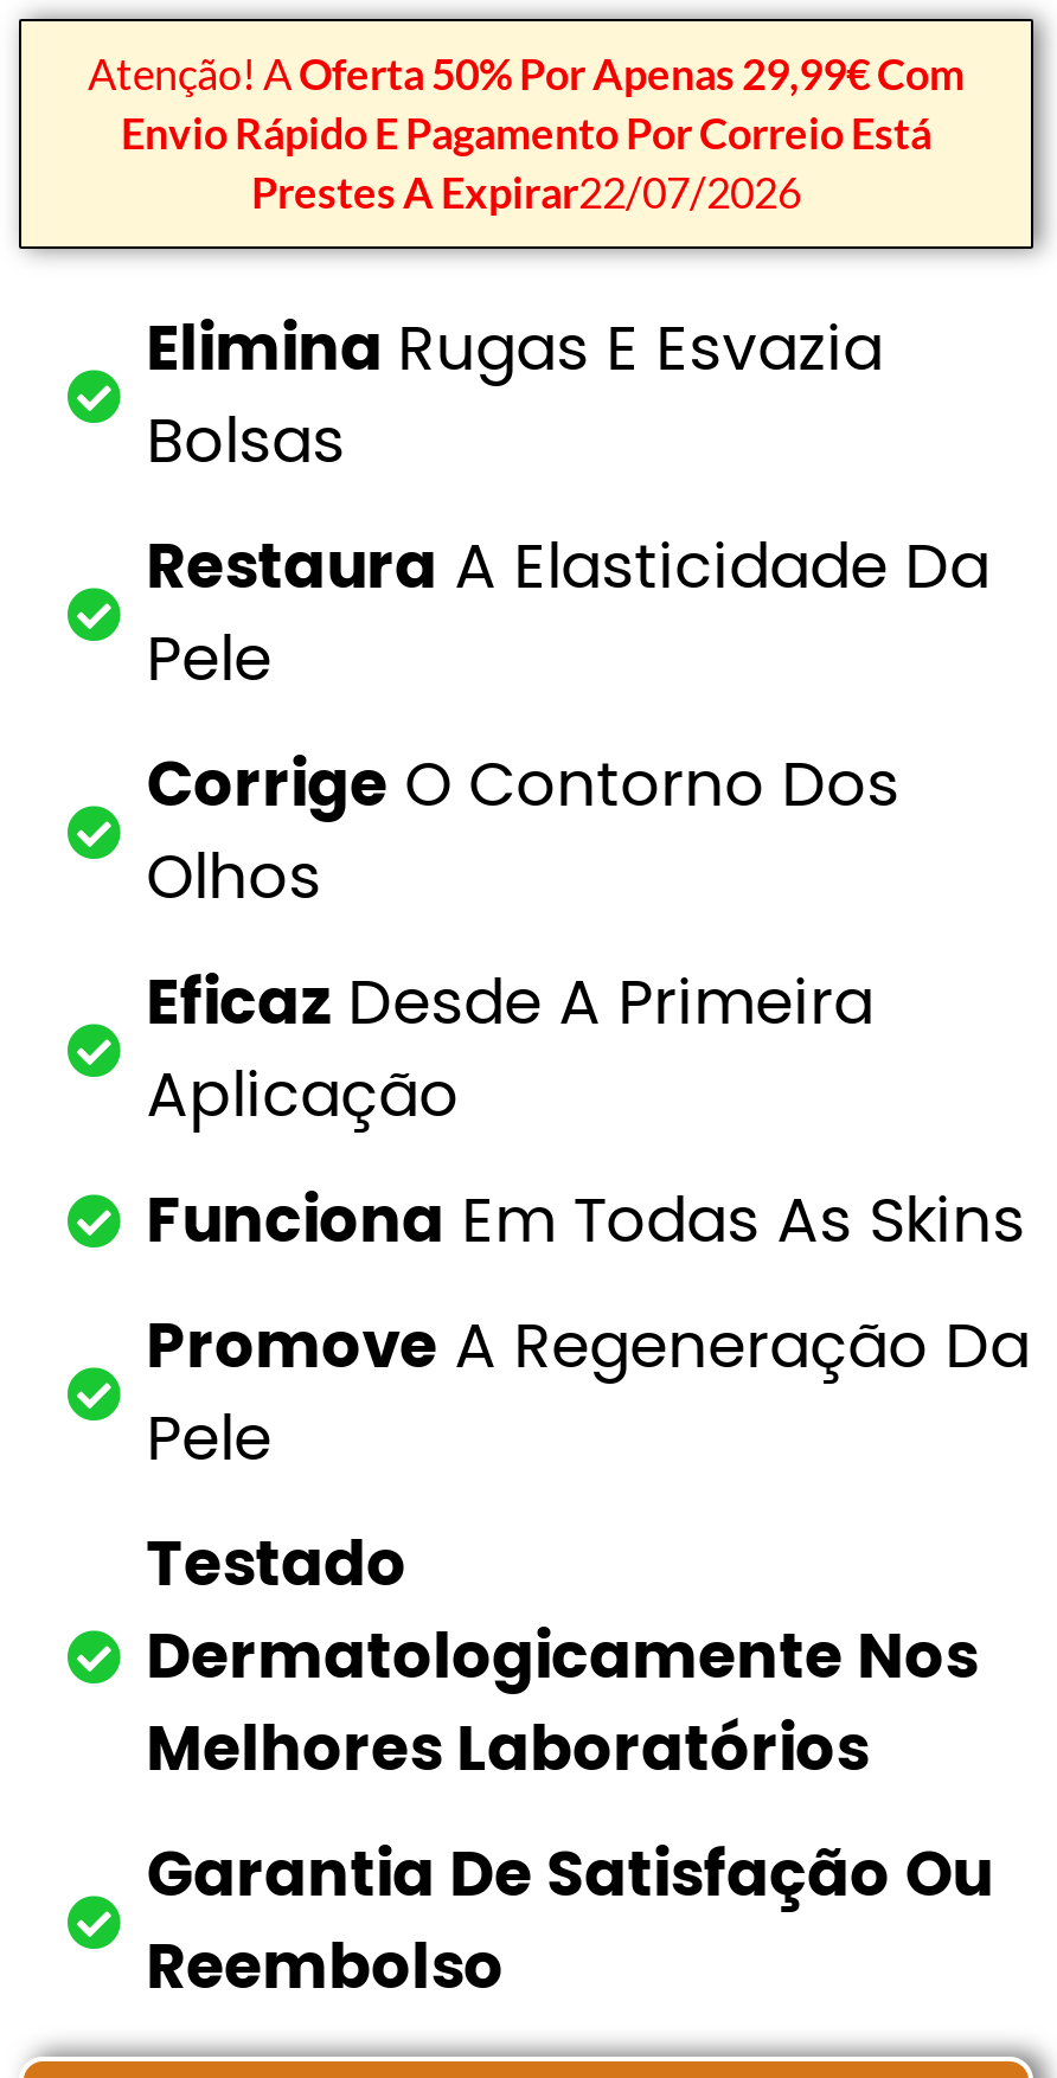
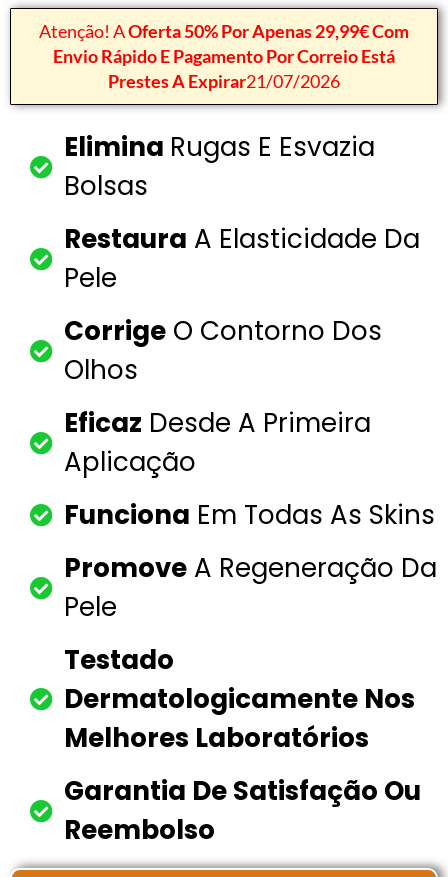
[251,166,801,218] Prestes A Expirar22/07/2026 -> [108,70,340,92] Prestes A Expirar21/07/2026

